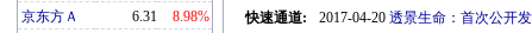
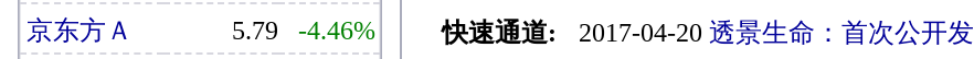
[132,8,157,25] 6.31 -> [232,15,278,46] 5.79
[173,8,209,25] 8.98% -> [298,15,375,46] -4.46%

